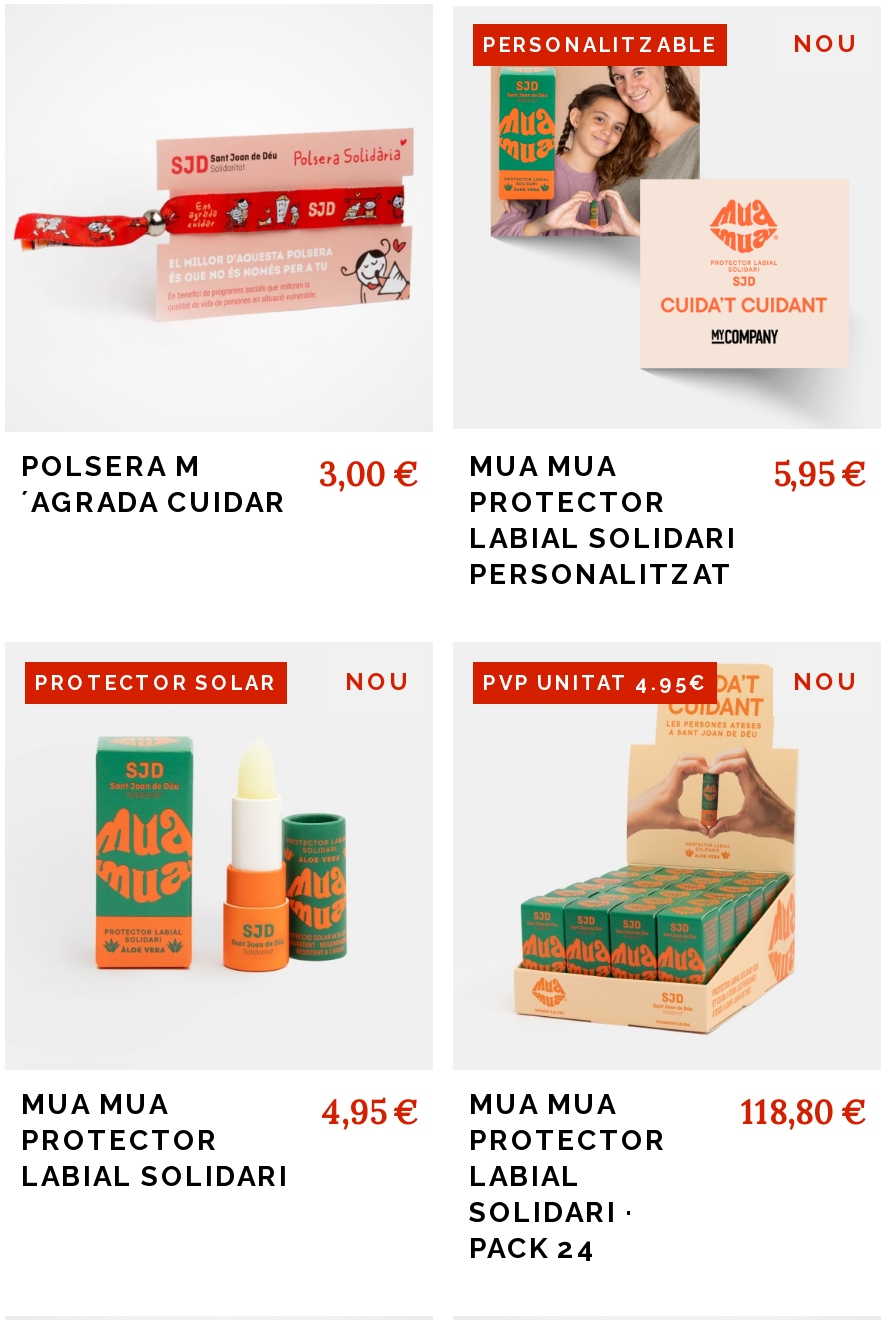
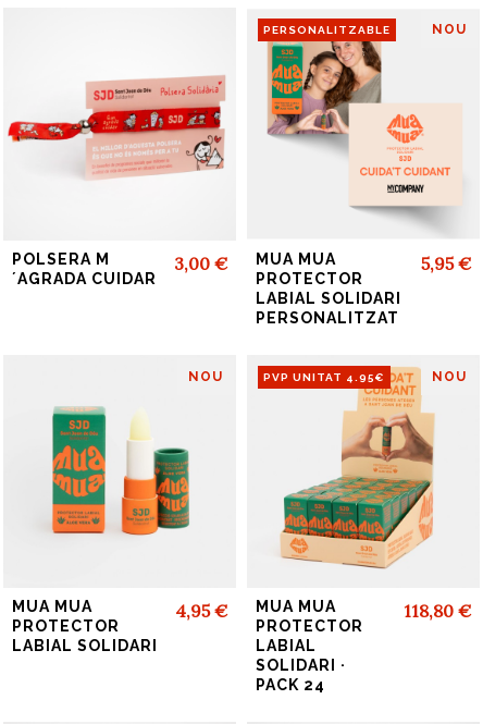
[35,672,277,694] PROTECTOR SOLAR -> none

